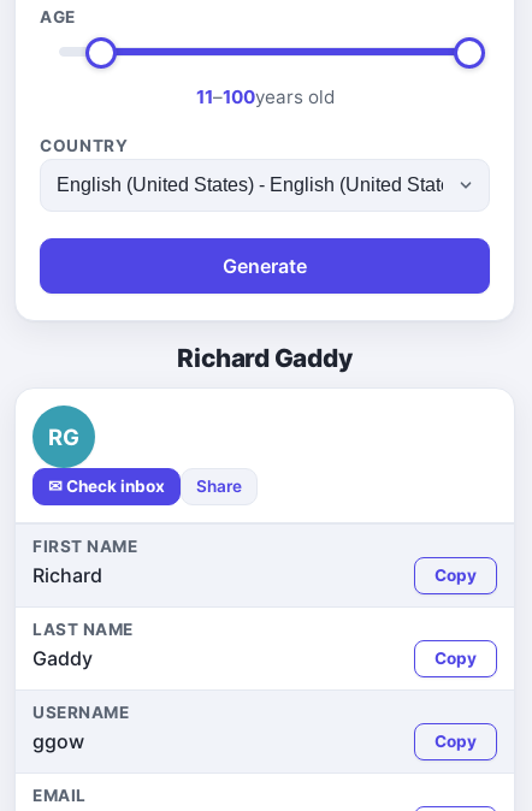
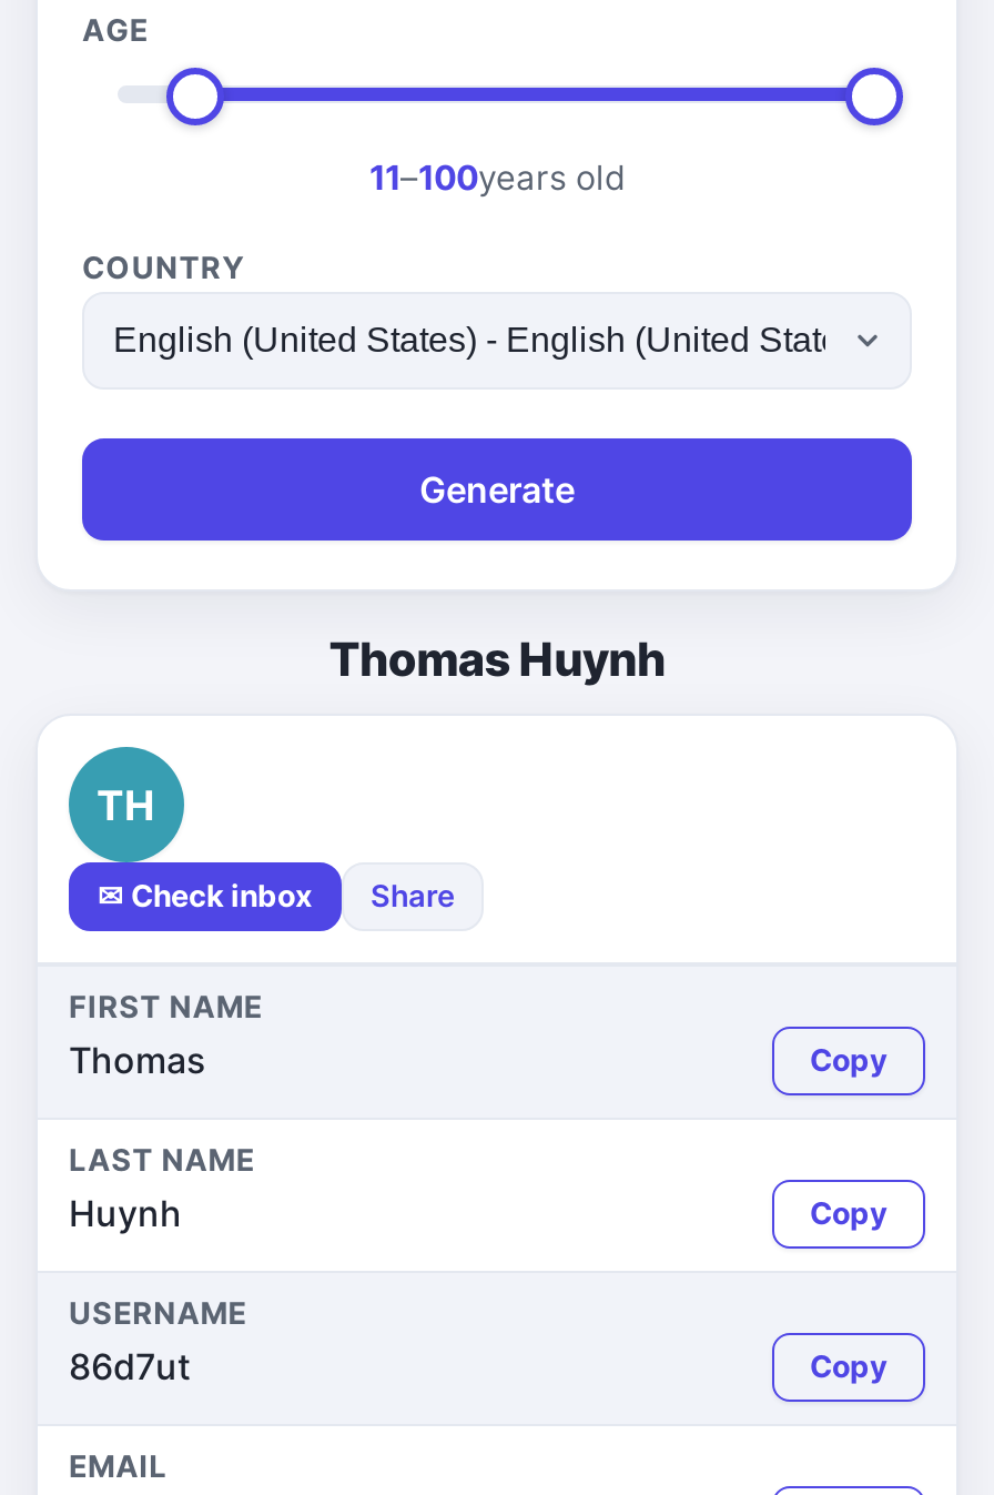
[177,343,352,373] Richard Gaddy -> [329,632,665,687] Thomas Huynh
[48,423,80,449] RG -> [97,779,156,828] TH
[32,563,102,587] Richard -> [69,1038,206,1082] Thomas
[32,646,93,670] Gaddy -> [69,1191,182,1235] Huynh
[32,729,84,753] ggow -> [69,1344,191,1388] 86d7ut

